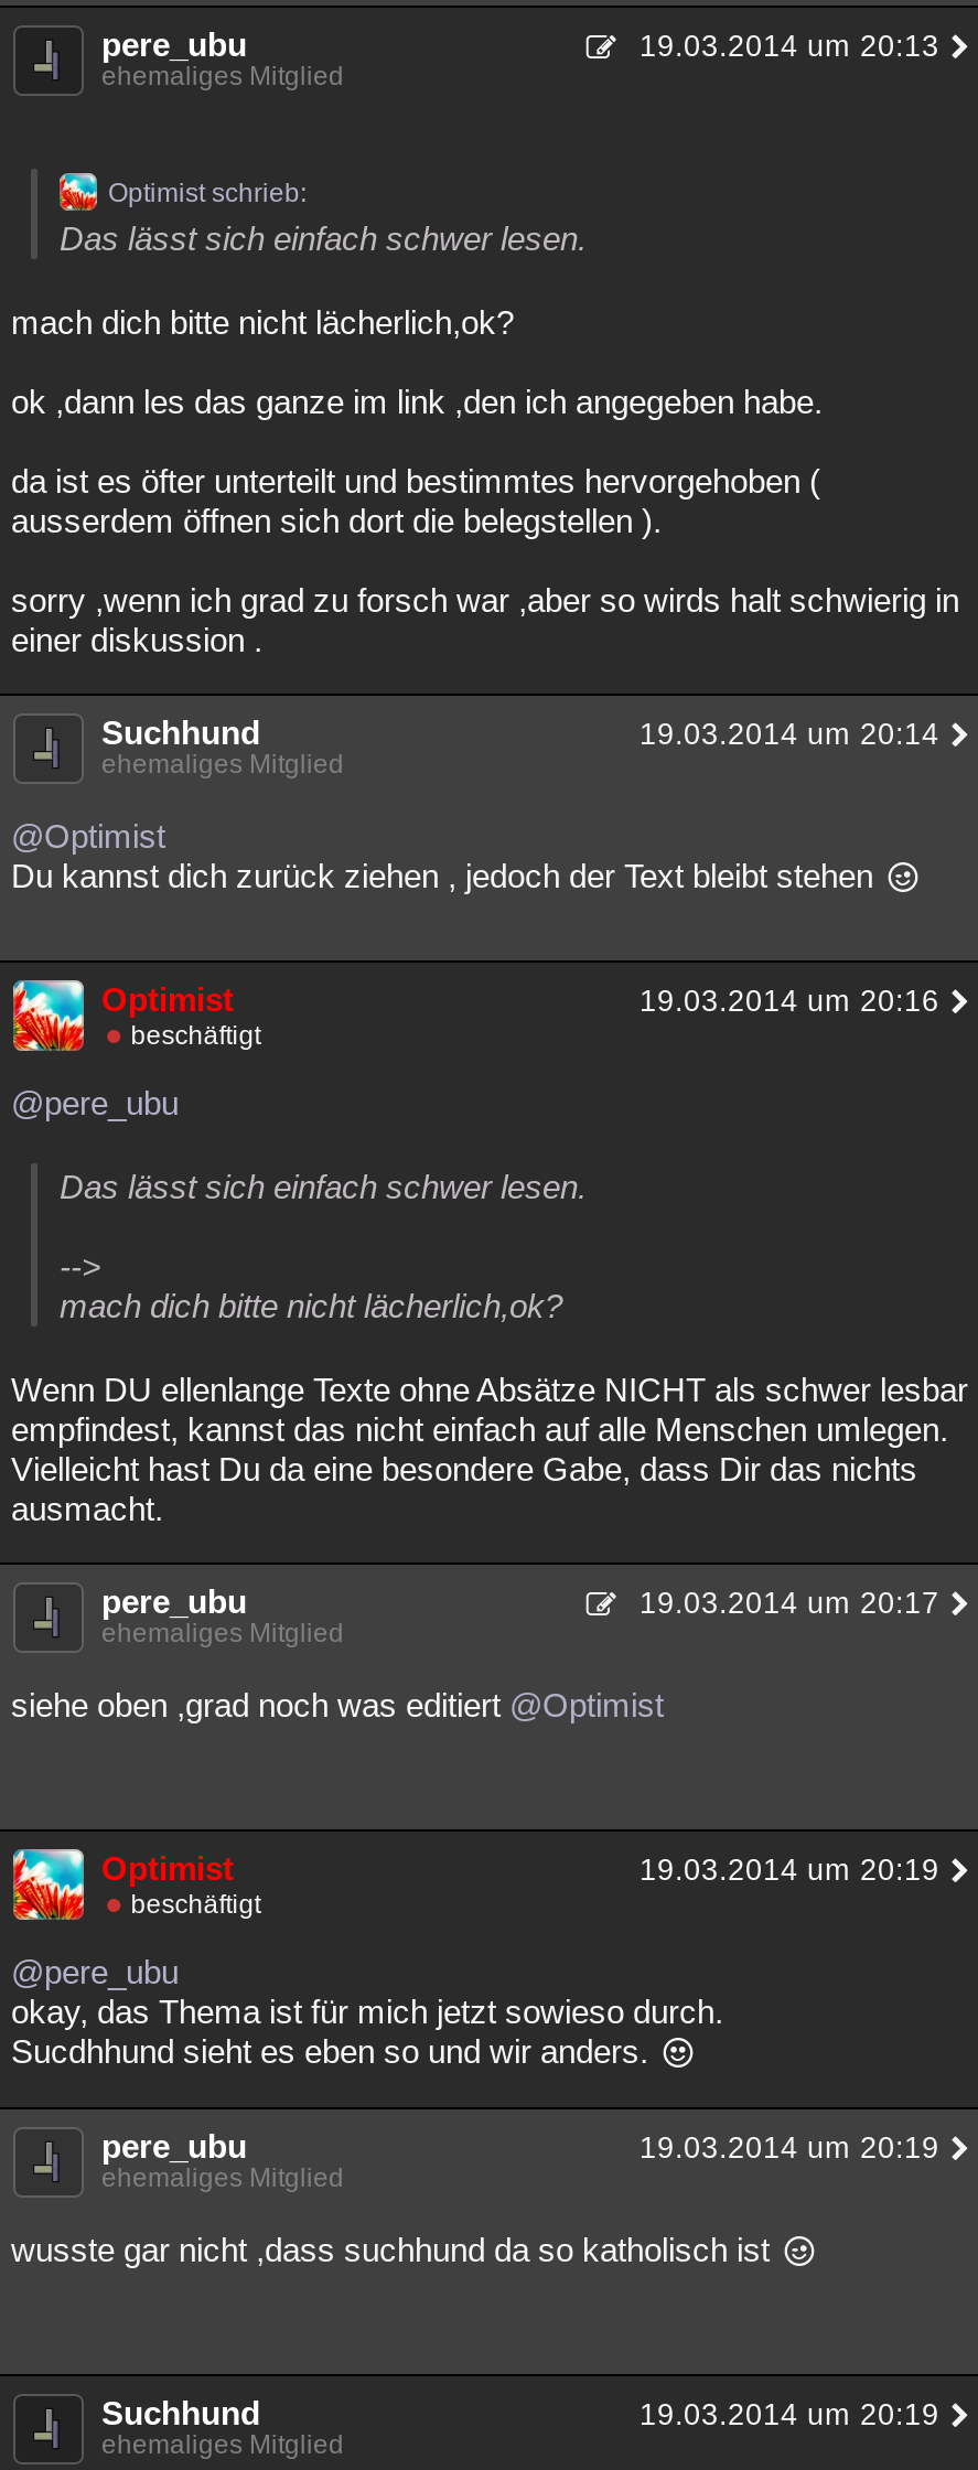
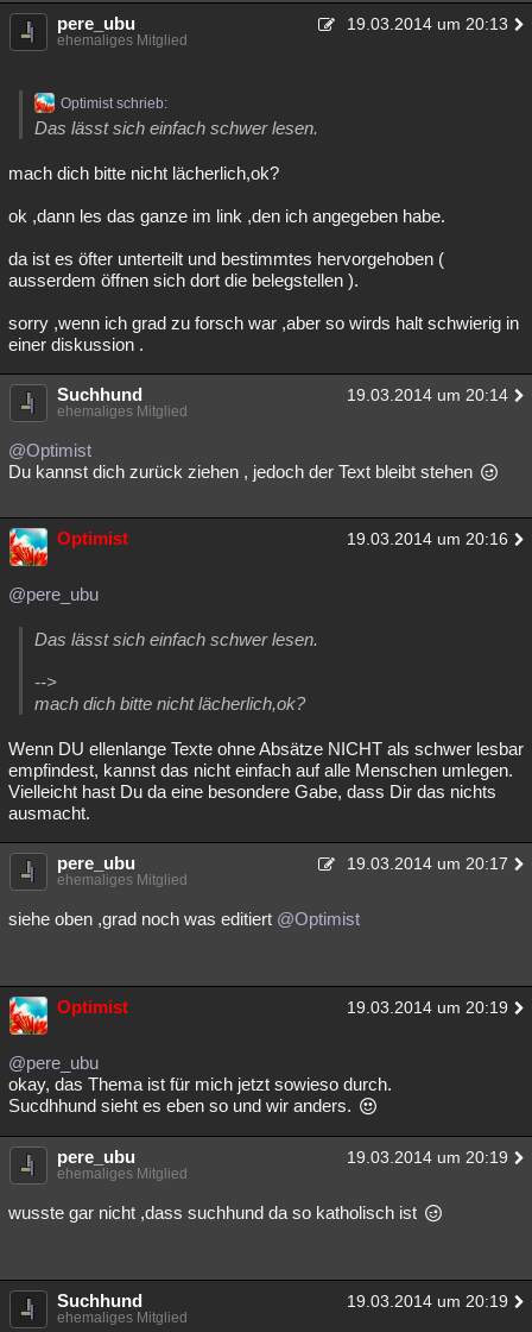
[131,1020,261,1051] beschäftigt -> none
[131,1889,261,1920] beschäftigt -> none

